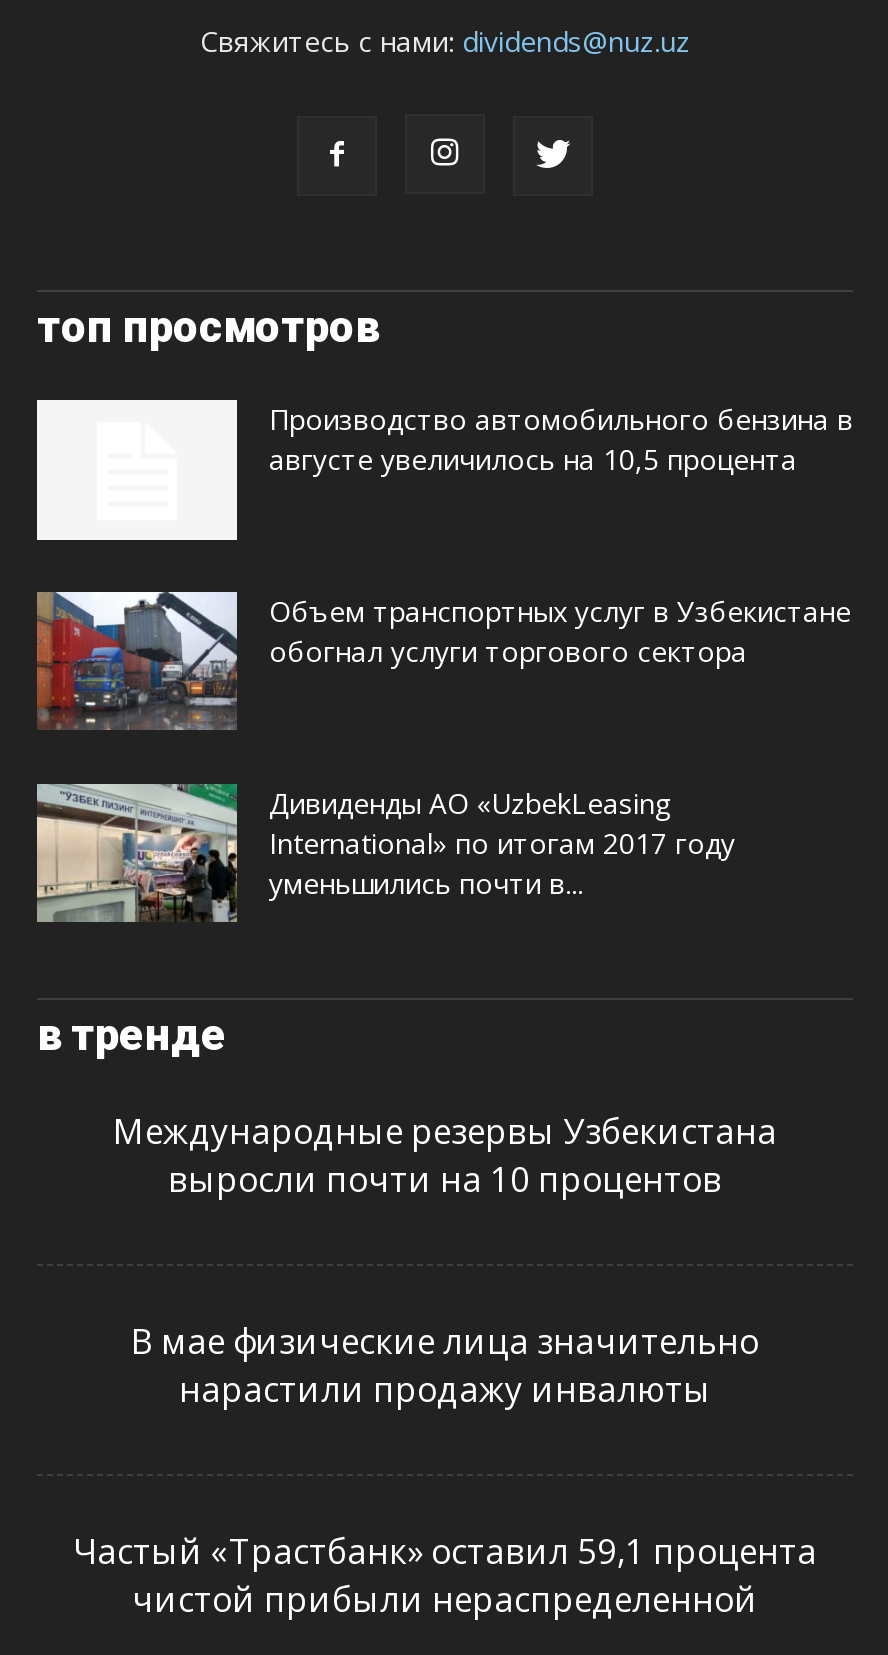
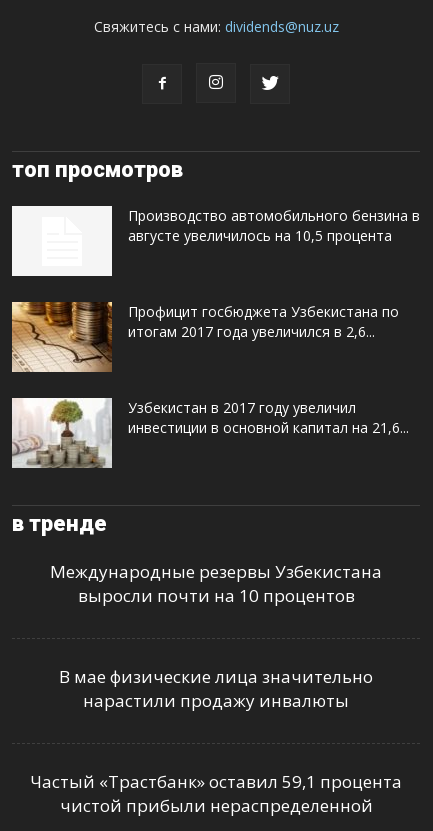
[37,589,851,733] [image] | Объем транспортных услуг в Узбекистане | обогнал услуги торгового сектора -> [11,301,399,373] [image] | Профицит госбюджета Узбекистана по | итогам 2017 года увеличился в 2,6...
[35,783,735,925] [image] | Дивиденды АО «UzbekLeasing | International» по итогам 2017 году | уменьшились почти в... -> [11,397,409,469] [image] | Узбекистан в 2017 году увеличил | инвестиции в основной капитал на 21,6...

